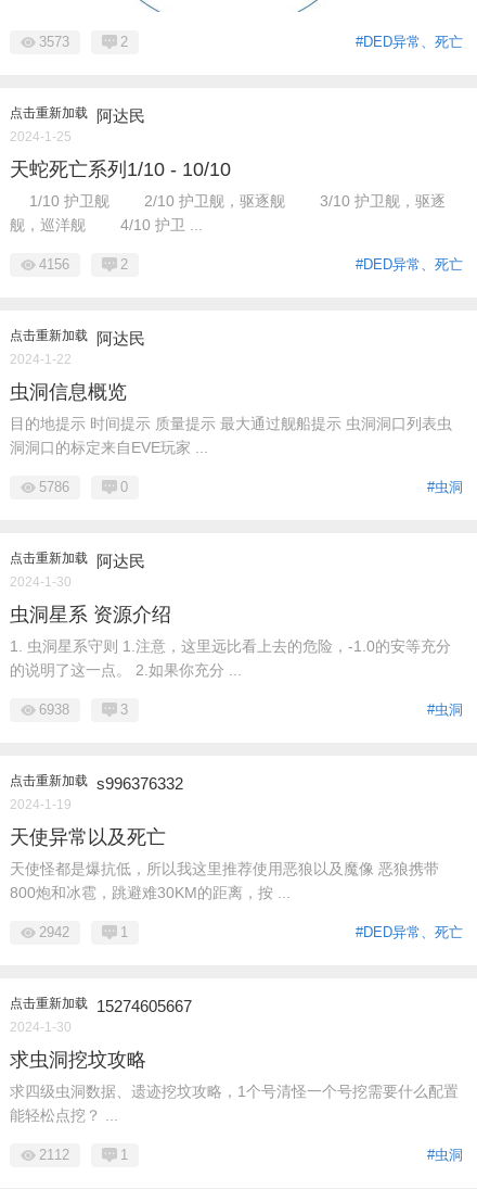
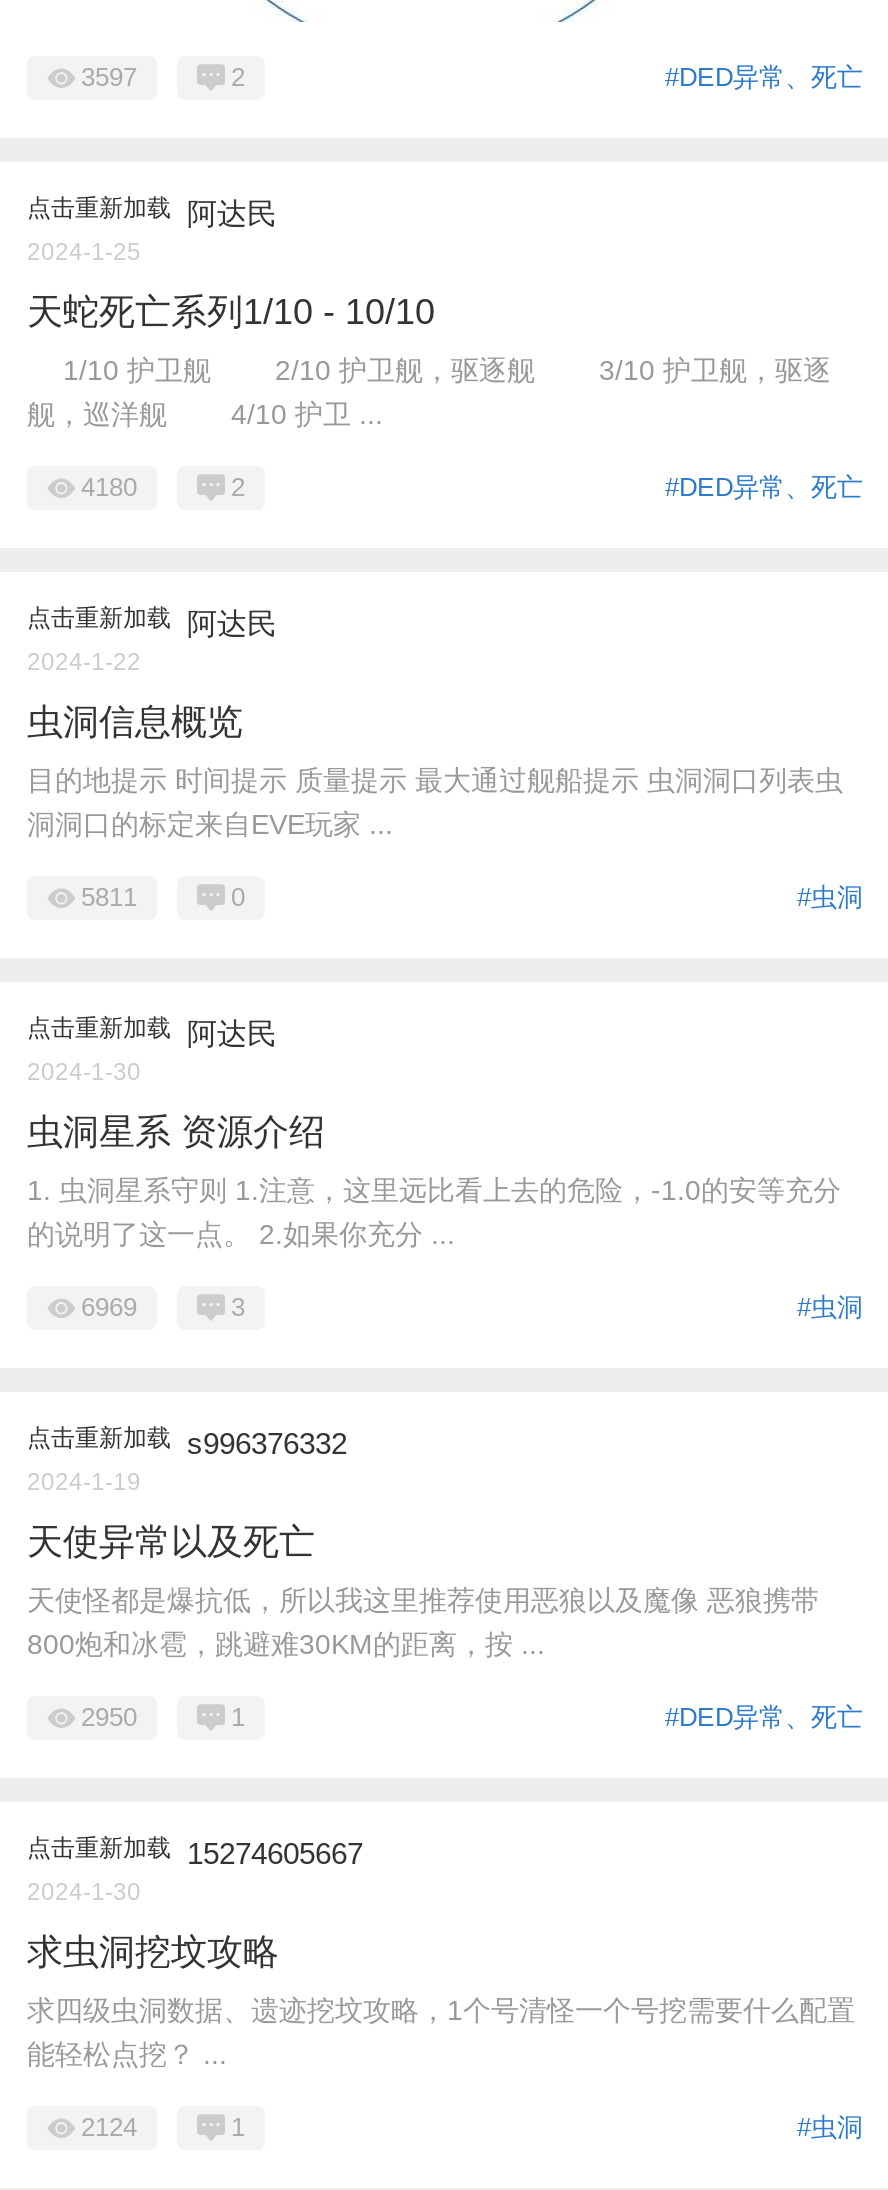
[39,33,69,50] 3573 -> [81,61,137,91] 3597
[39,256,69,272] 4156 -> [81,471,137,501] 4180
[39,479,69,495] 5786 -> [81,881,137,911] 5811
[39,701,69,717] 6938 -> [81,1291,137,1321] 6969
[39,924,69,940] 2942 -> [81,1701,137,1731] 2950
[39,1146,69,1163] 2112 -> [81,2111,137,2141] 2124

